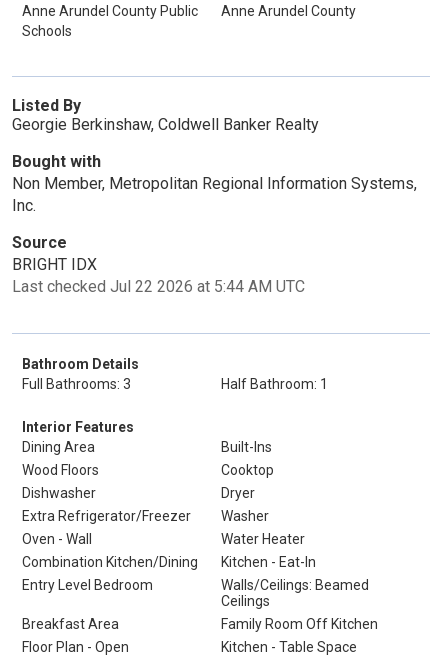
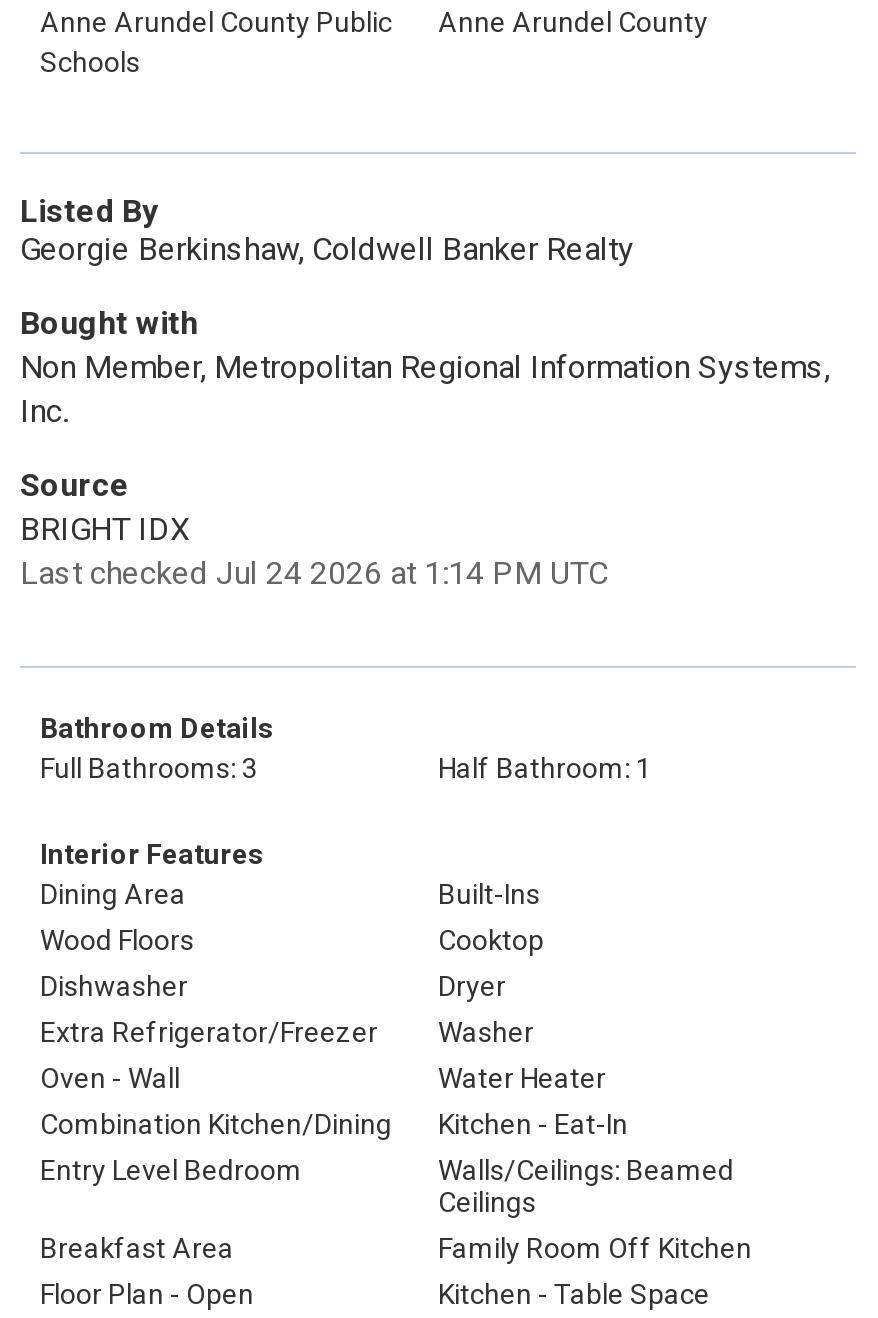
[12,277,305,296] Last checked Jul 22 2026 at 5:44 AM UTC -> [20,554,608,592] Last checked Jul 24 2026 at 1:14 PM UTC

